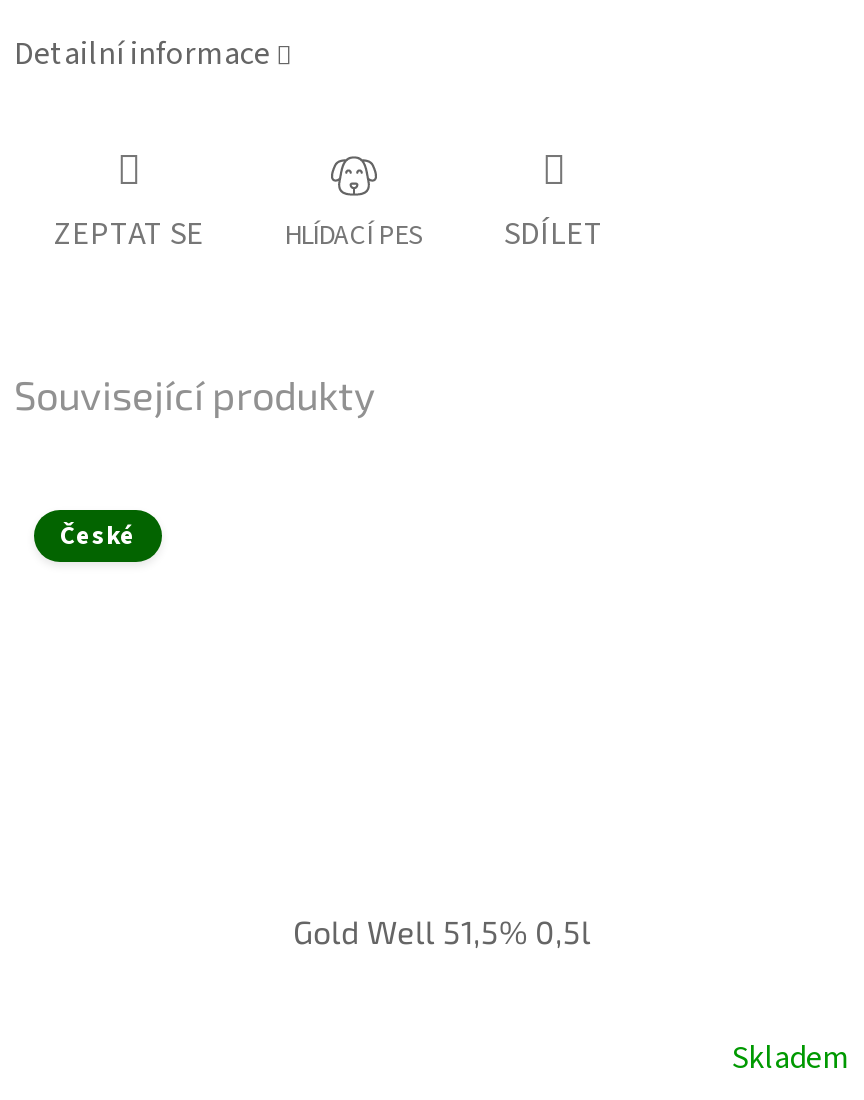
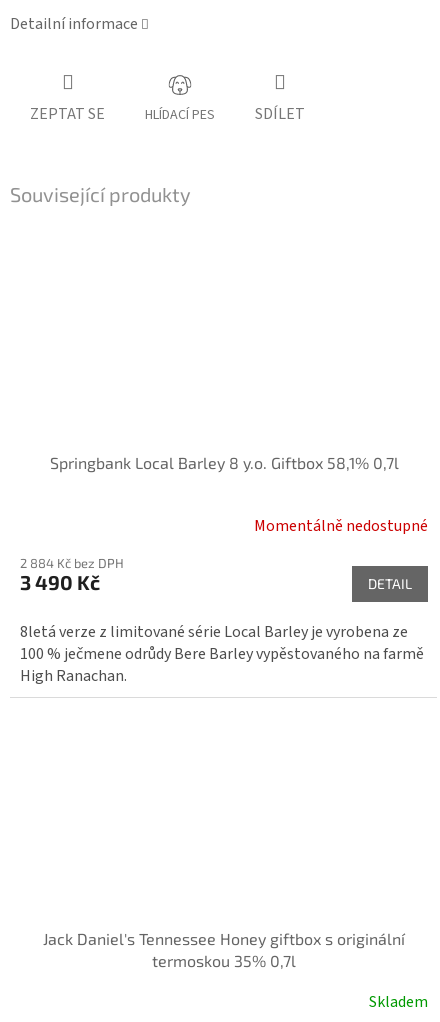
[60,518,136,554] České -> [20,453,428,687] Springbank Local Barley 8 y.o. Giftbox 58,1% 0,7l | Momentálně nedostupné | 2 884 Kč bez DPH | 3 490 Kč | DETAIL | 8letá verze z limitované série Local Barley je vyrobena ze | 100 % ječmene odrůdy Bere Barley vypěstovaného na farmě | High Ranachan.
[293,912,591,950] Gold Well 51,5% 0,5l -> [43,929,405,970] Jack Daniel's Tennessee Honey giftbox s originální | termoskou 35% 0,7l

